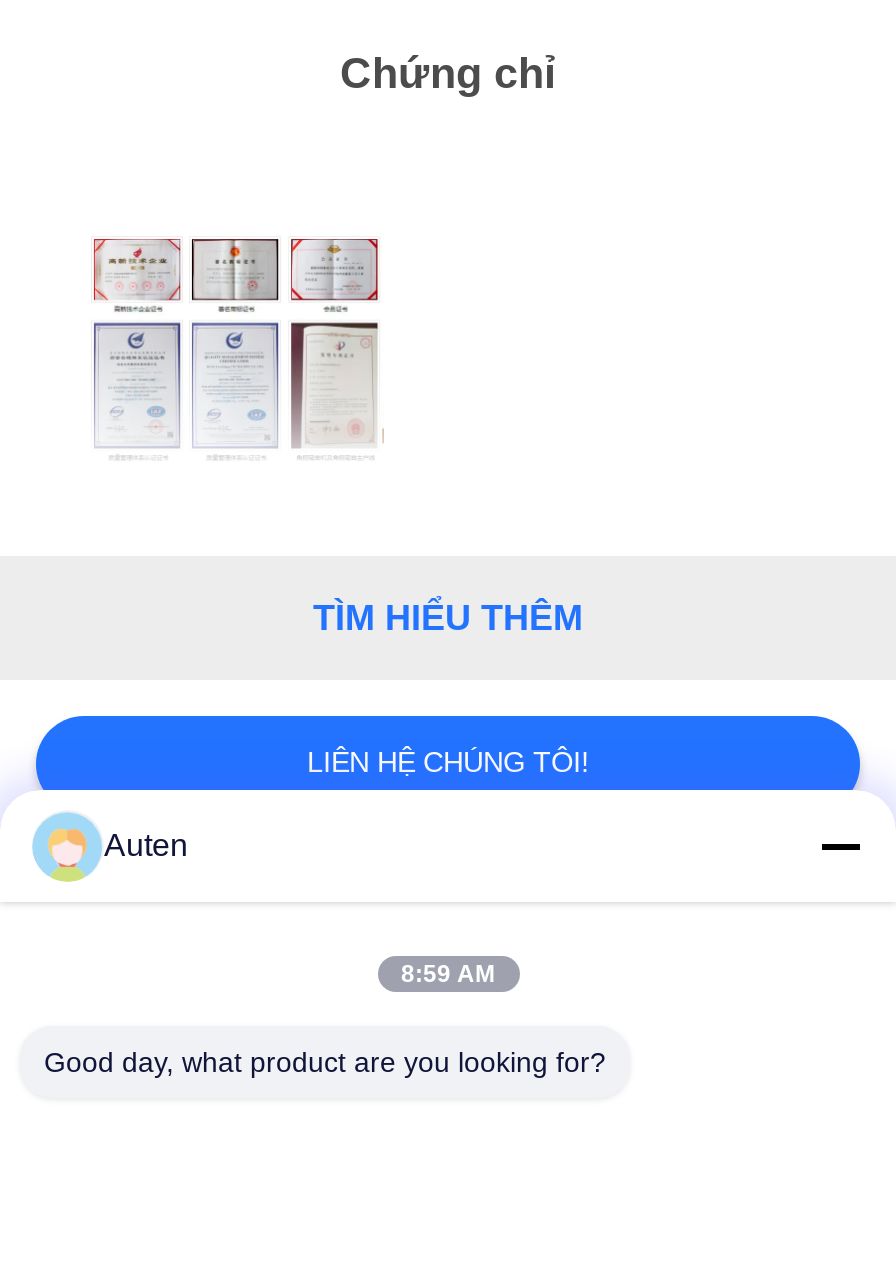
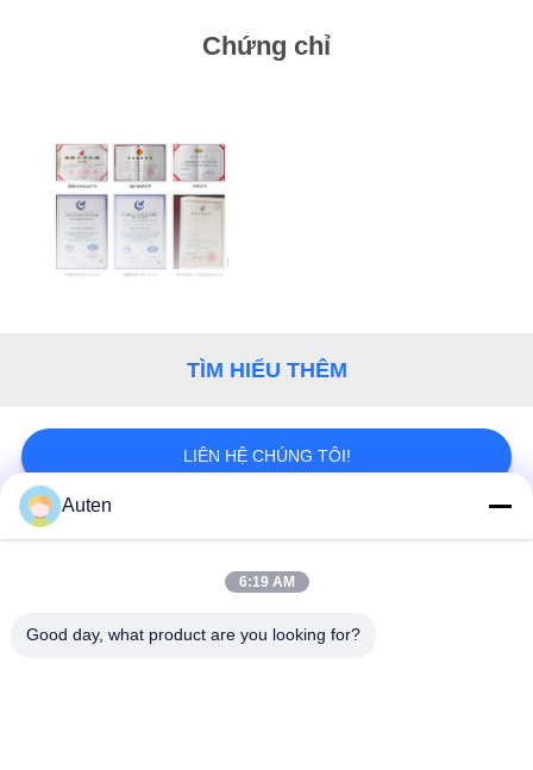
[401,960,495,988] 8:59 AM -> [239,574,294,590] 6:19 AM

